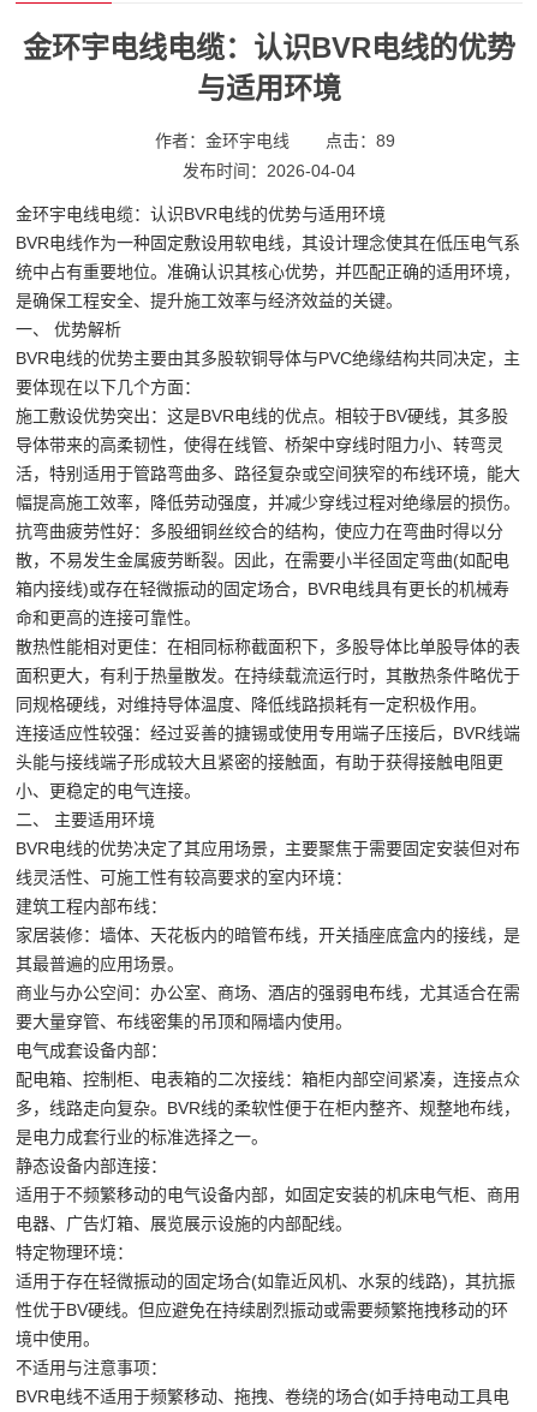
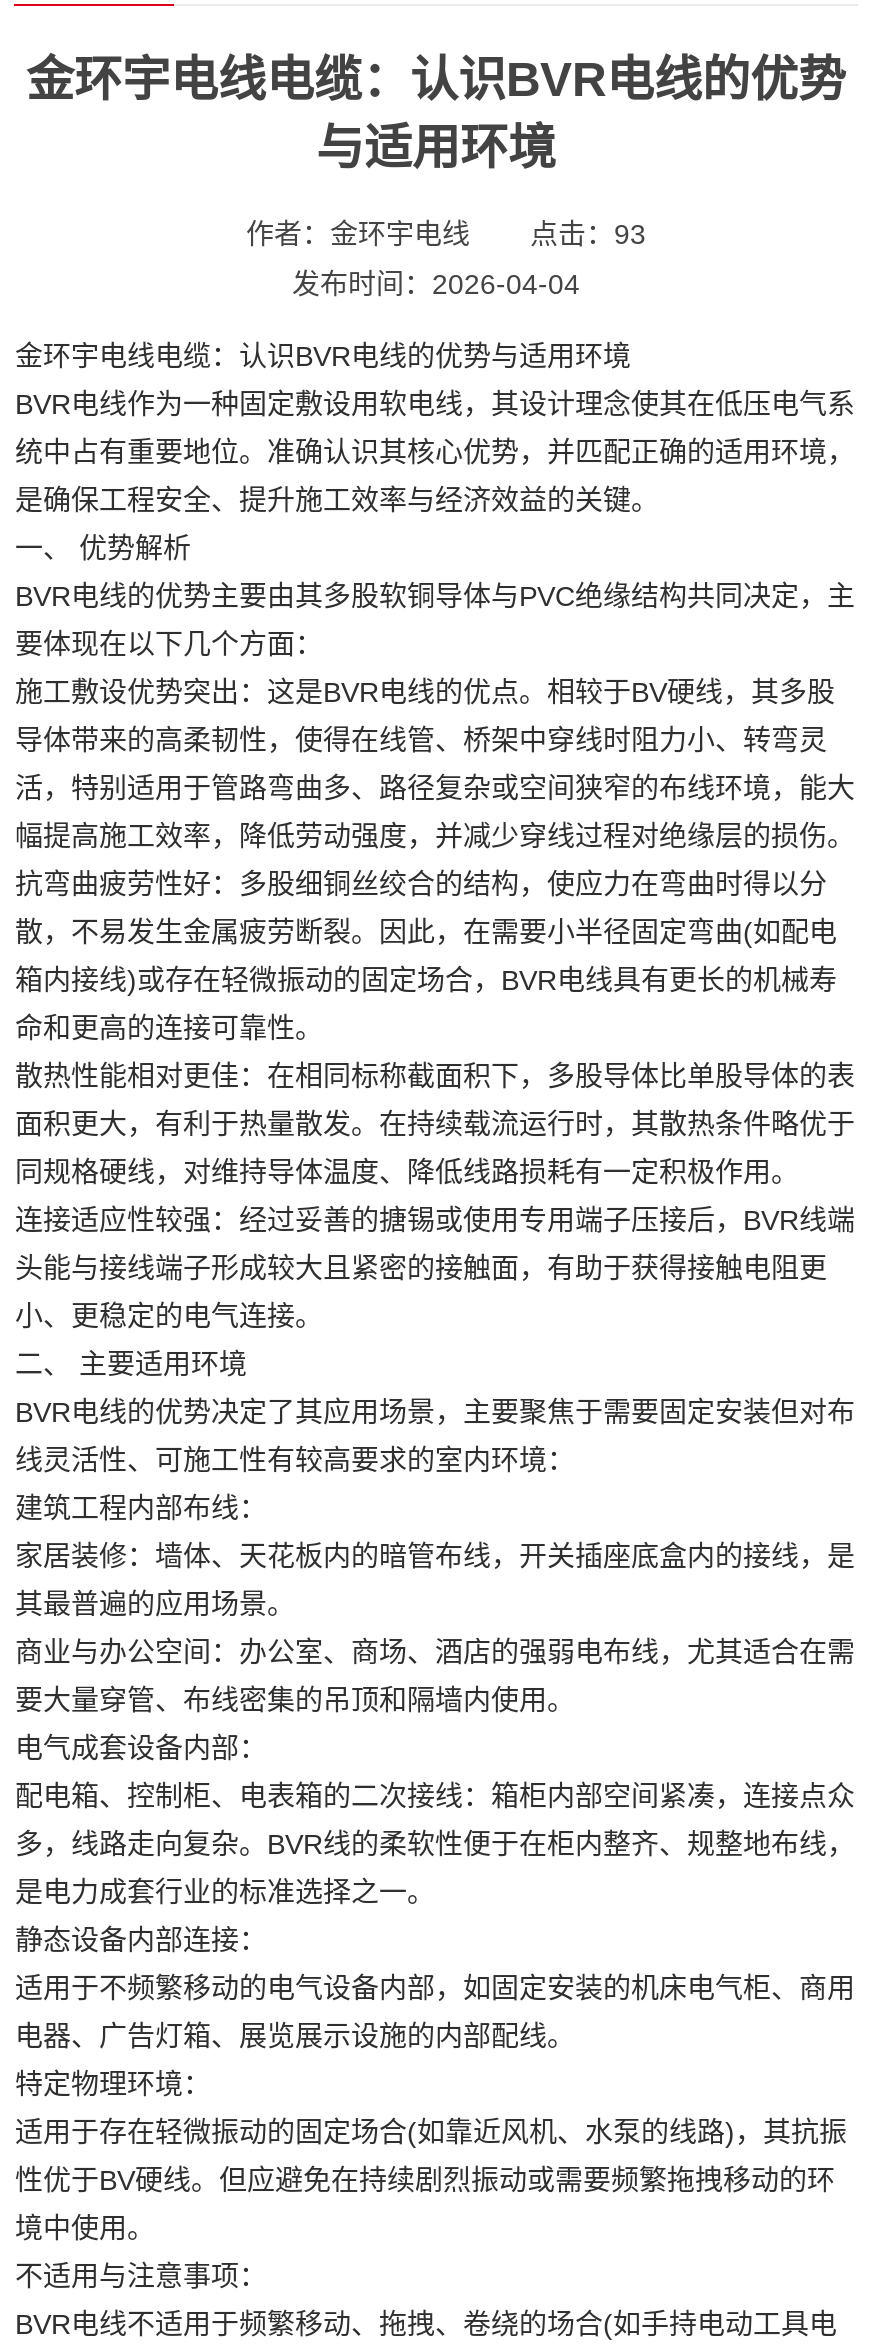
[155,131,395,150] 作者：金环宇电线 点击：89 -> [246,218,646,250] 作者：金环宇电线 点击：93

